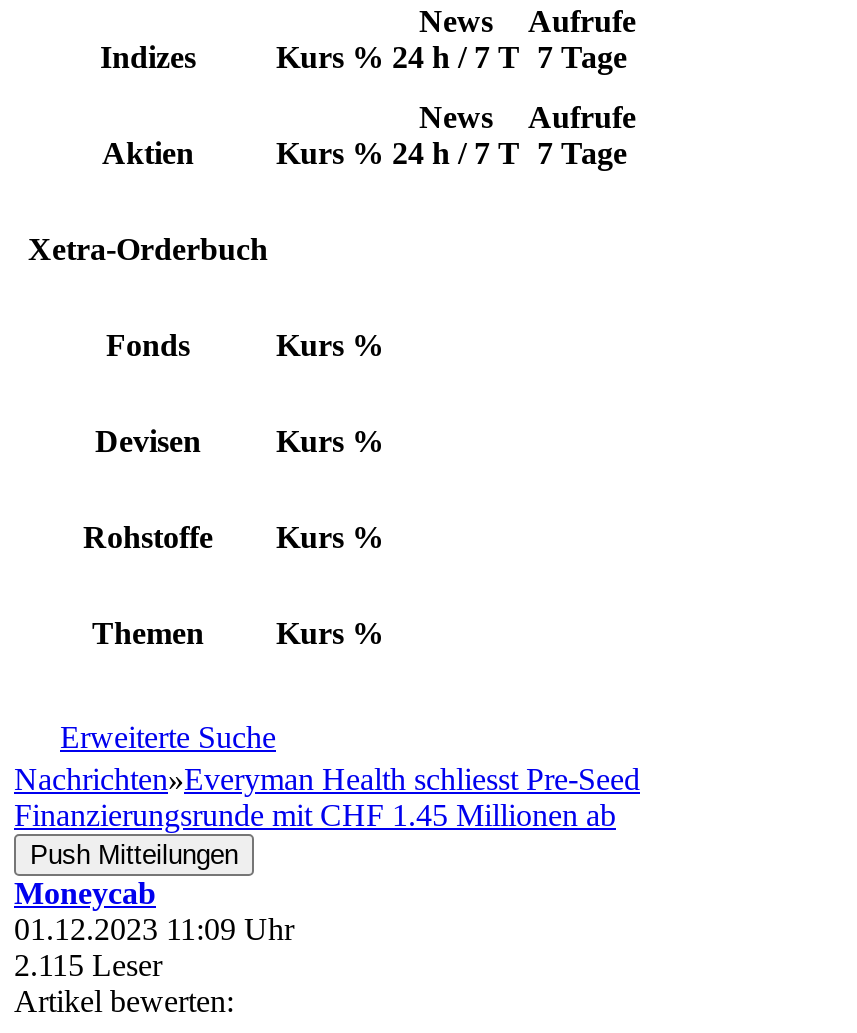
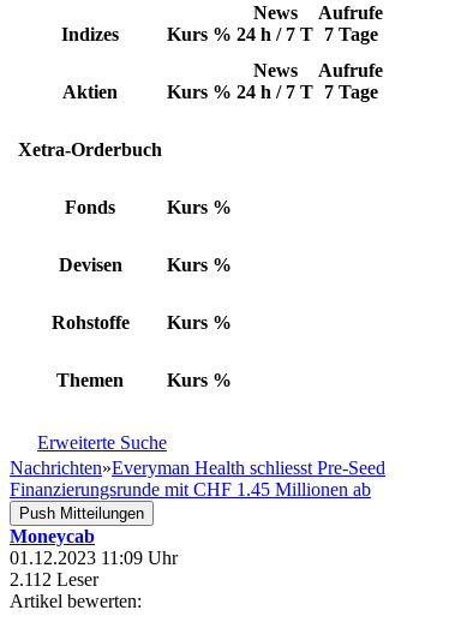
[14,948,162,982] 2.115 Leser -> [10,569,98,590] 2.112 Leser

